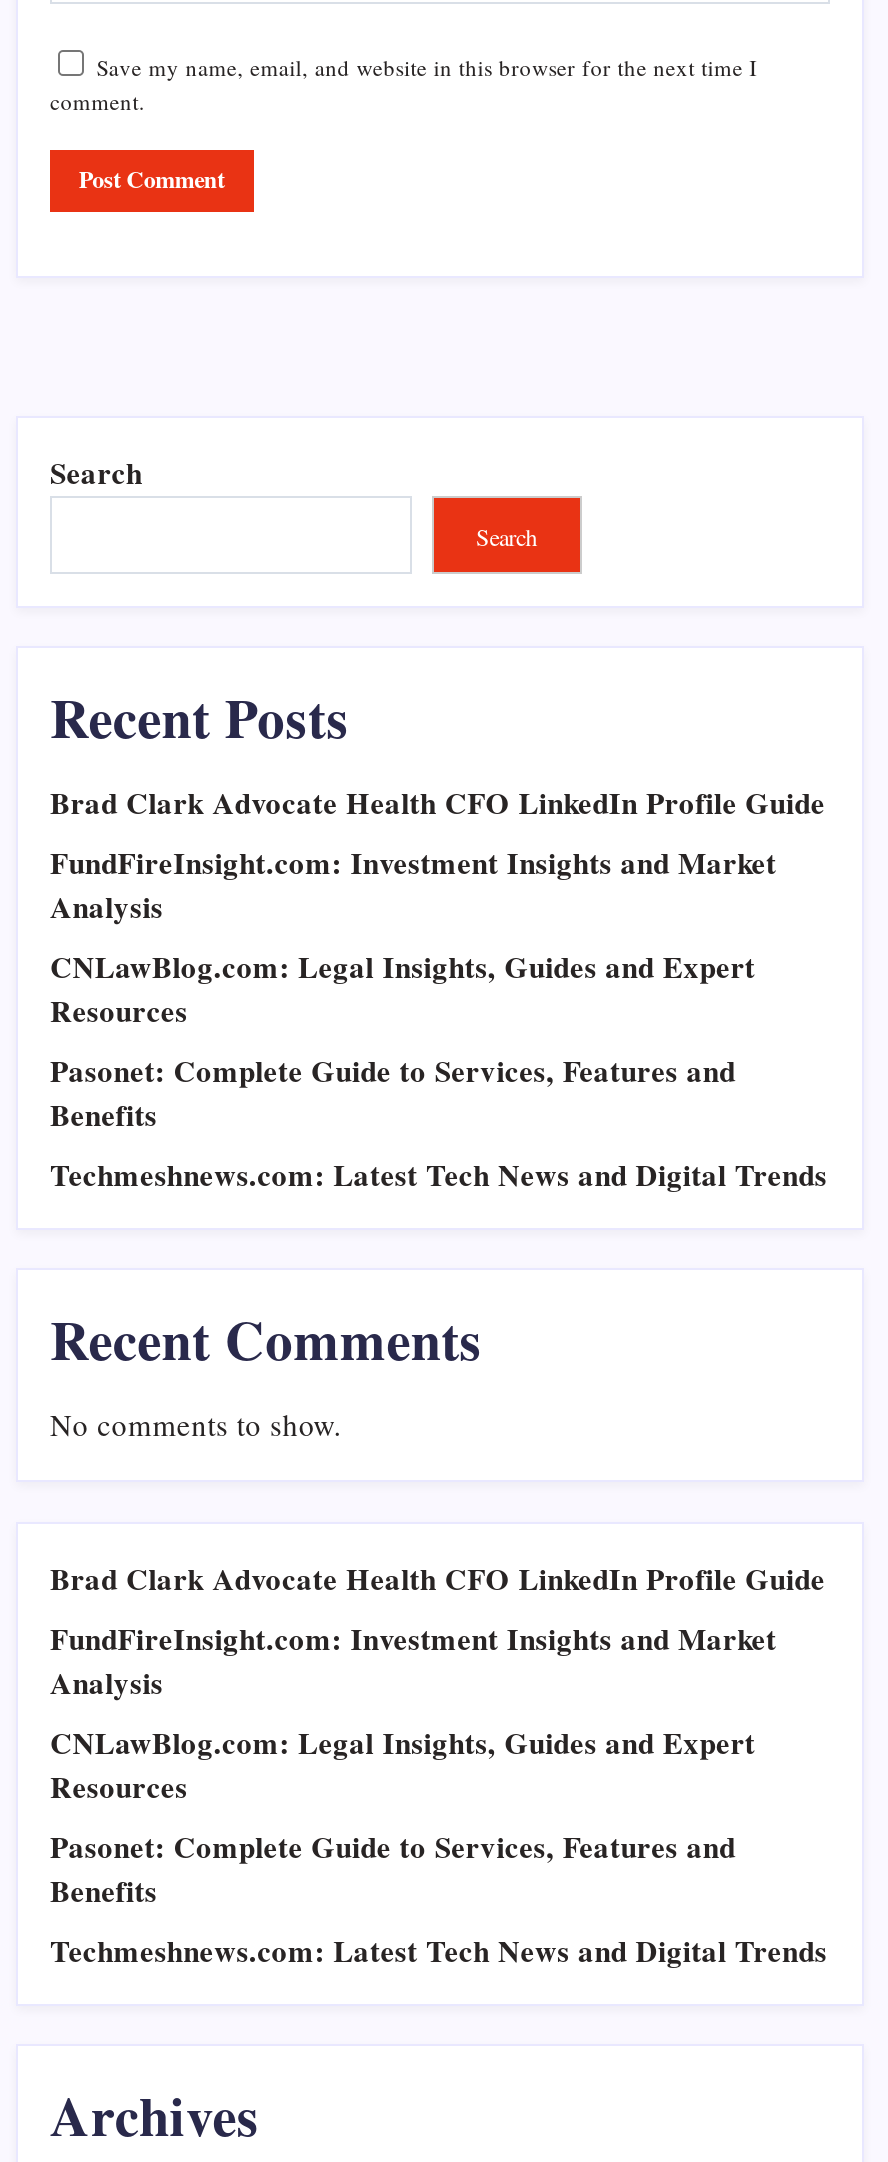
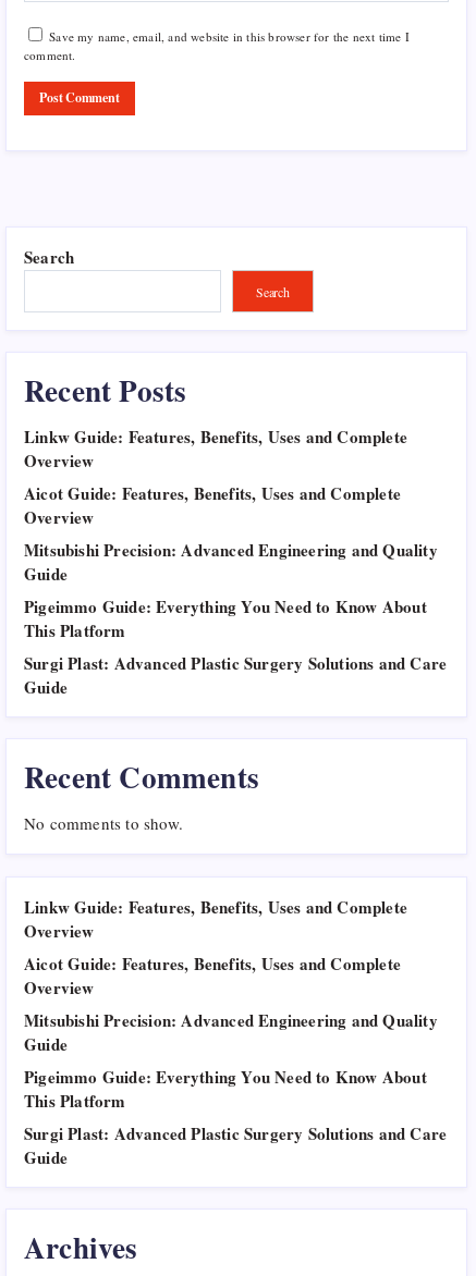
[50,780,827,1196] Brad Clark Advocate Health CFO LinkedIn Profile Guide | FundFireInsight.com: Investment Insights and Market | Analysis | CNLawBlog.com: Legal Insights, Guides and Expert | Resources | Pasonet: Complete Guide to Services, Features and | Benefits | Techmeshnews.com: Latest Tech News and Digital Trends -> [24,425,447,699] Linkw Guide: Features, Benefits, Uses and Complete | Overview | Aicot Guide: Features, Benefits, Uses and Complete | Overview | Mitsubishi Precision: Advanced Engineering and Quality | Guide | Pigeimmo Guide: Everything You Need to Know About | This Platform | Surgi Plast: Advanced Plastic Surgery Solutions and Care | Guide
[50,1555,827,1971] Brad Clark Advocate Health CFO LinkedIn Profile Guide | FundFireInsight.com: Investment Insights and Market | Analysis | CNLawBlog.com: Legal Insights, Guides and Expert | Resources | Pasonet: Complete Guide to Services, Features and | Benefits | Techmeshnews.com: Latest Tech News and Digital Trends -> [24,895,447,1169] Linkw Guide: Features, Benefits, Uses and Complete | Overview | Aicot Guide: Features, Benefits, Uses and Complete | Overview | Mitsubishi Precision: Advanced Engineering and Quality | Guide | Pigeimmo Guide: Everything You Need to Know About | This Platform | Surgi Plast: Advanced Plastic Surgery Solutions and Care | Guide

